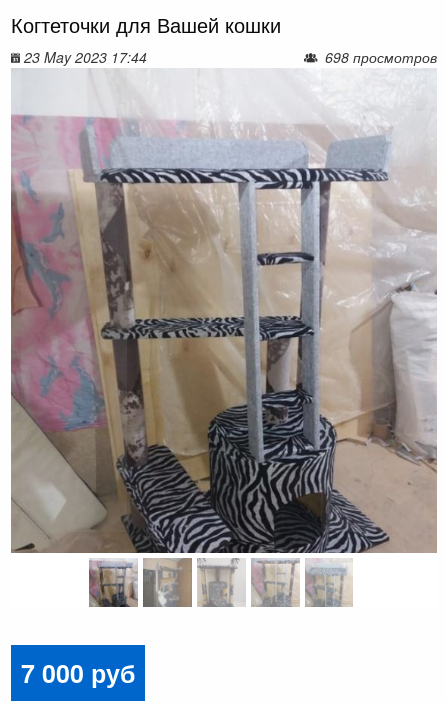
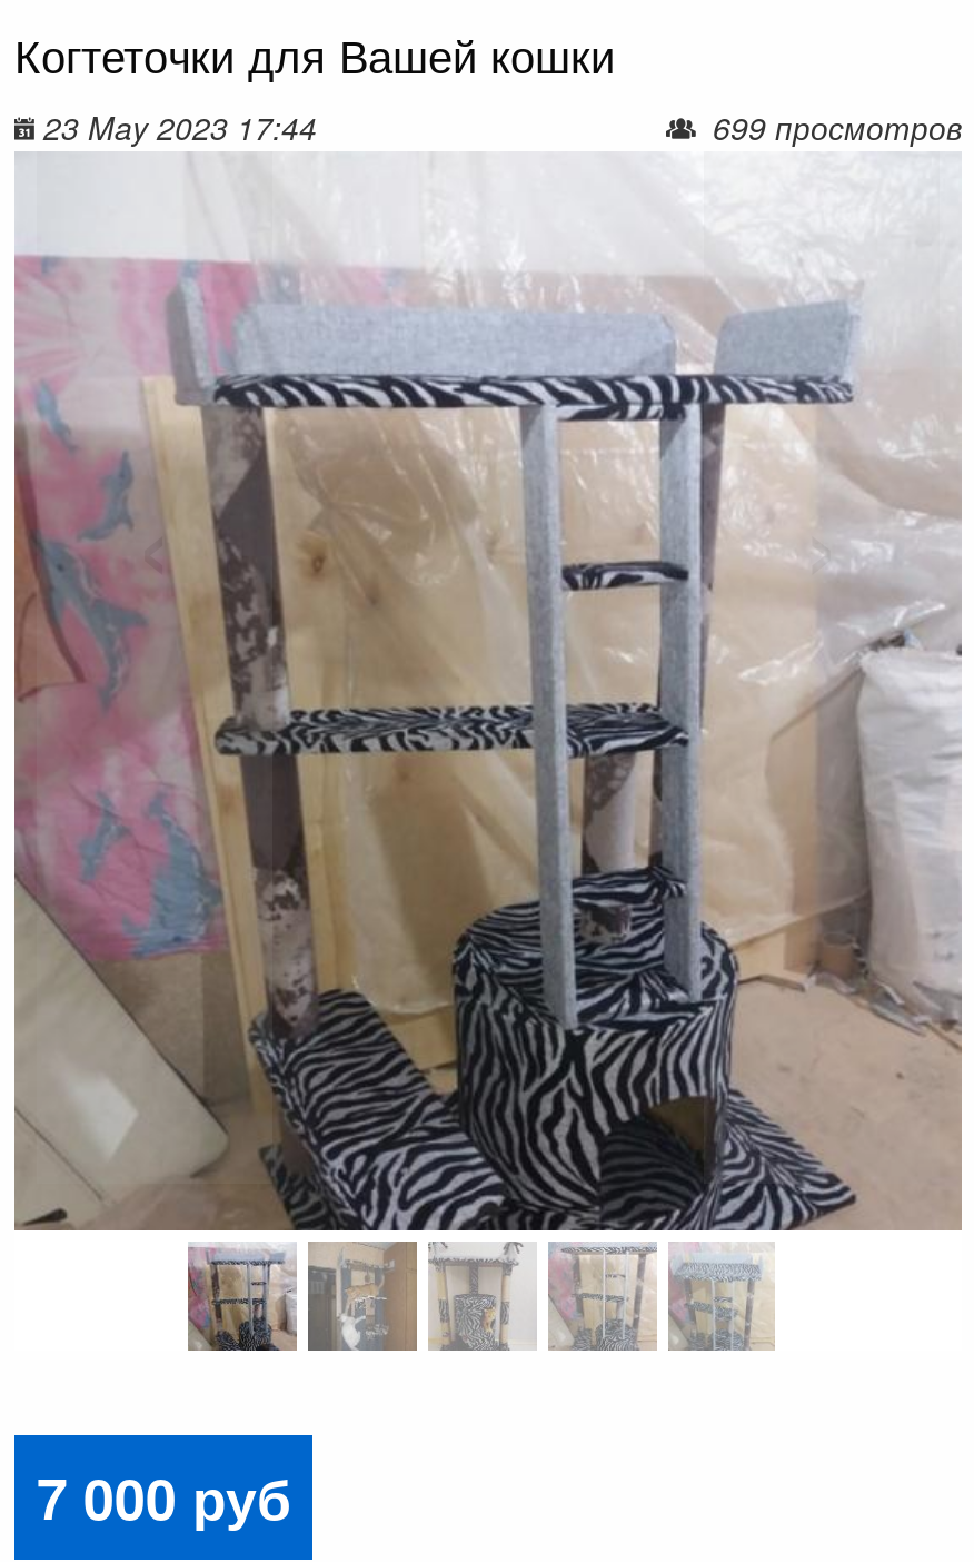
[317,47,437,67] 698 просмотров -> [695,105,962,149] 699 просмотров

